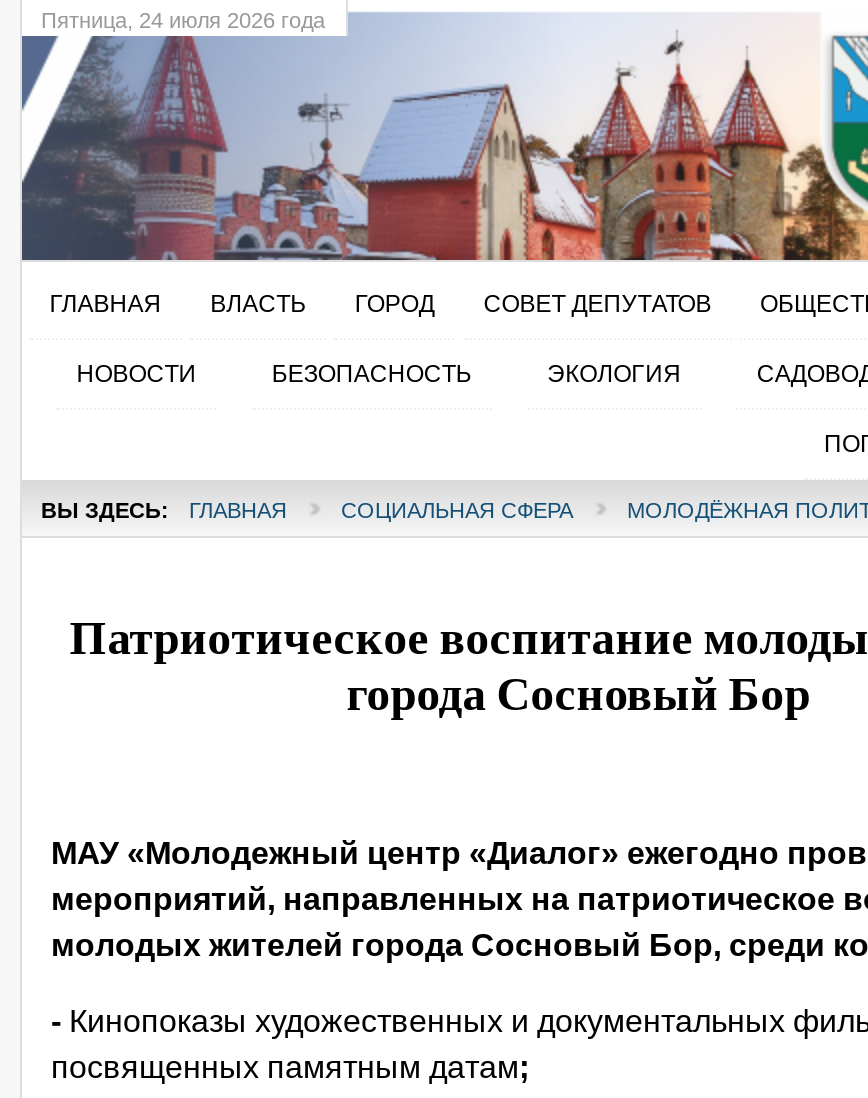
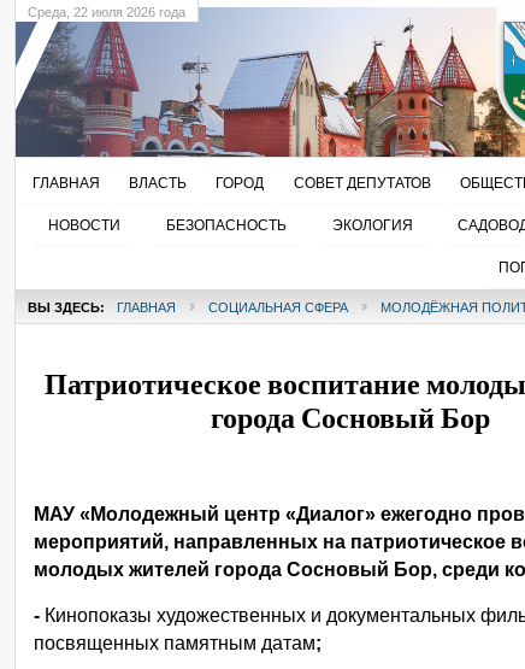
[41,8,325,32] Пятница, 24 июля 2026 года -> [27,5,185,19] Среда, 22 июля 2026 года

